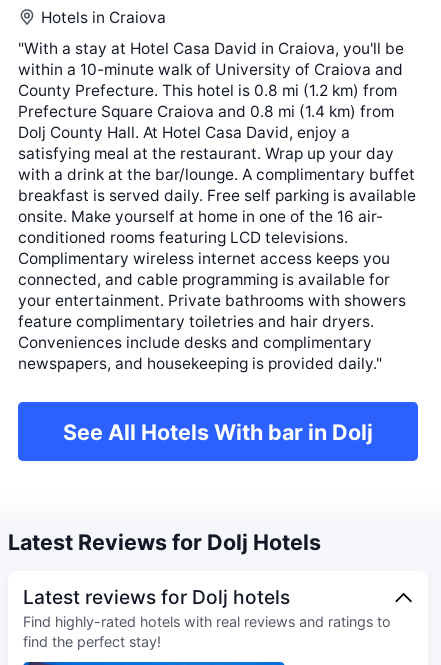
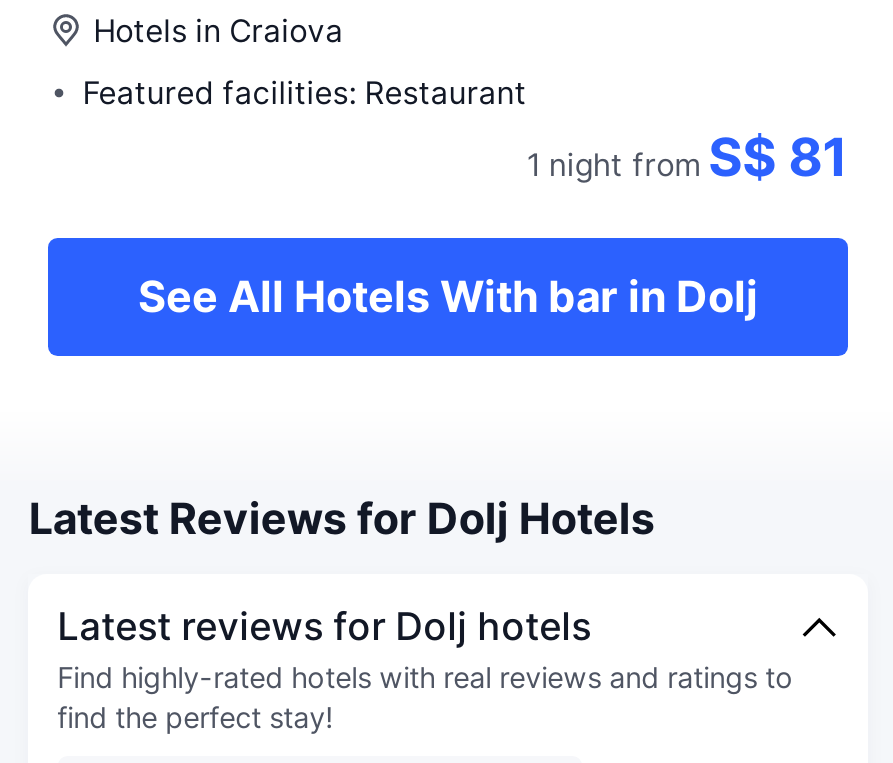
[18,39,416,373] "With a stay at Hotel Casa David in Craiova, you'll be | within a 10-minute walk of University of Craiova and | County Prefecture. This hotel is 0.8 mi (1.2 km) from | Prefecture Square Craiova and 0.8 mi (1.4 km) from | Dolj County Hall. At Hotel Casa David, enjoy a | satisfying meal at the restaurant. Wrap up your day | with a drink at the bar/lounge. A complimentary buffet | breakfast is served daily. Free self parking is available | onsite. Make yourself at home in one of the 16 air- | conditioned rooms featuring LCD televisions. | Complimentary wireless internet access keeps you | connected, and cable programming is available for | your entertainment. Private bathrooms with showers | feature complimentary toiletries and hair dryers. | Conveniences include desks and complimentary | newspapers, and housekeeping is provided daily." -> [82,74,848,188] Featured facilities: Restaurant | 1 night from S$ 81

